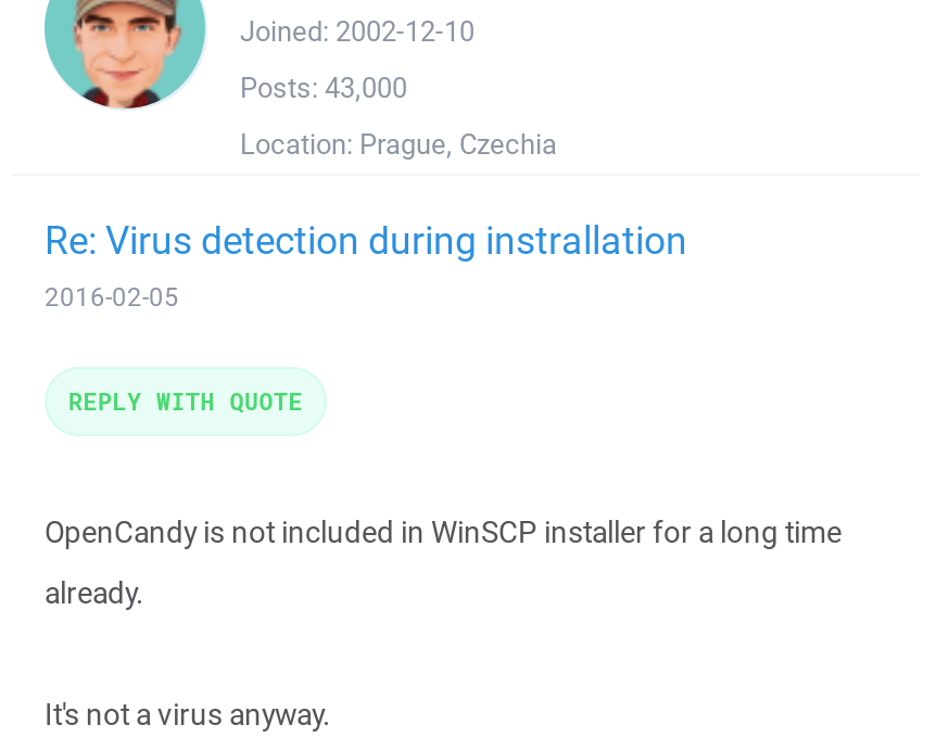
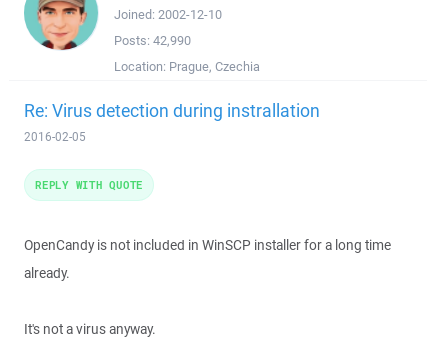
[240,69,407,106] Posts: 43,000 -> [114,32,191,49] Posts: 42,990

